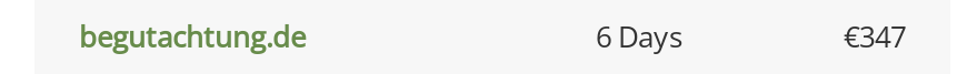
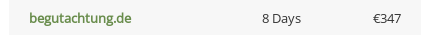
[596,17,682,56] 6 Days -> [261,9,300,27] 8 Days

